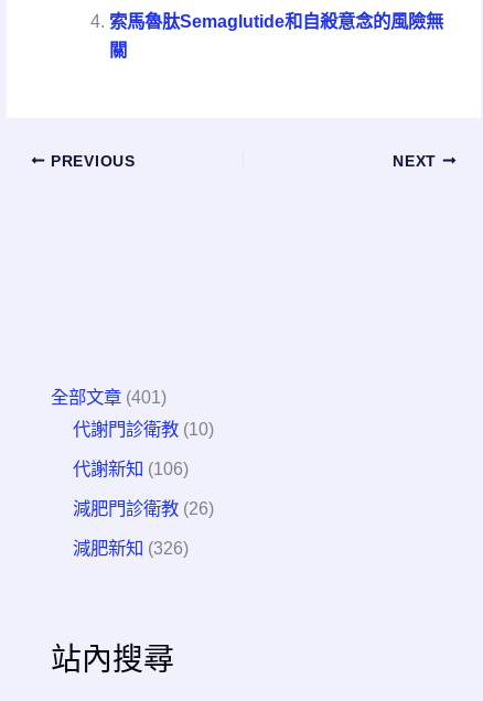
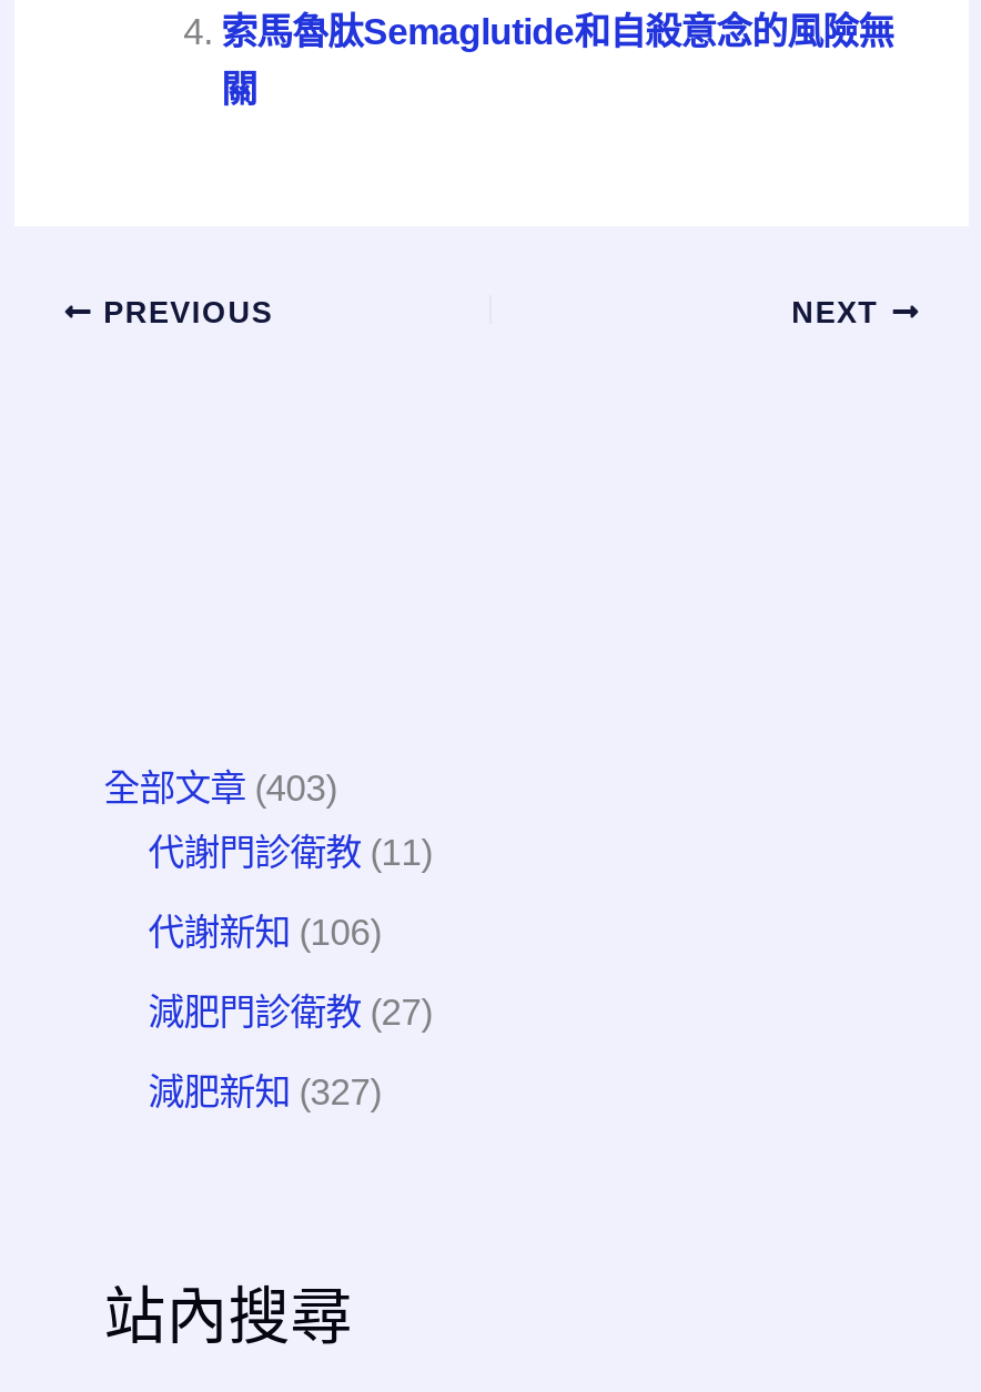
[51,386,167,406] 全部文章(401) -> [104,767,337,807] 全部文章(403)
[73,418,214,438] 代謝門診衛教(10) -> [148,831,432,871] 代謝門診衛教(11)
[73,498,214,518] 減肥門診衛教(26) -> [148,992,432,1032] 減肥門診衛教(27)
[73,538,189,558] 減肥新知(326) -> [148,1073,381,1112] 減肥新知(327)

